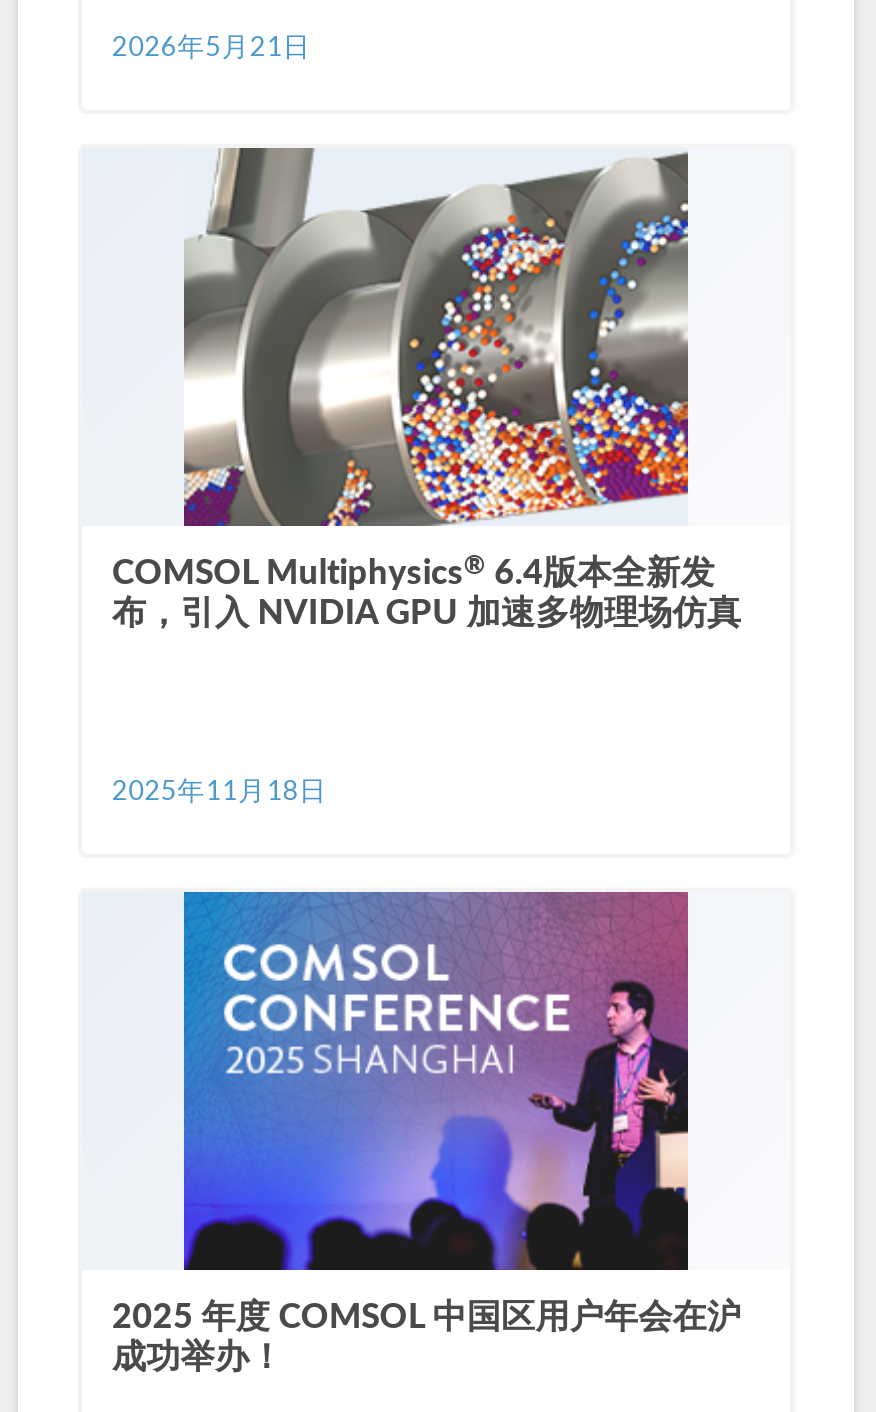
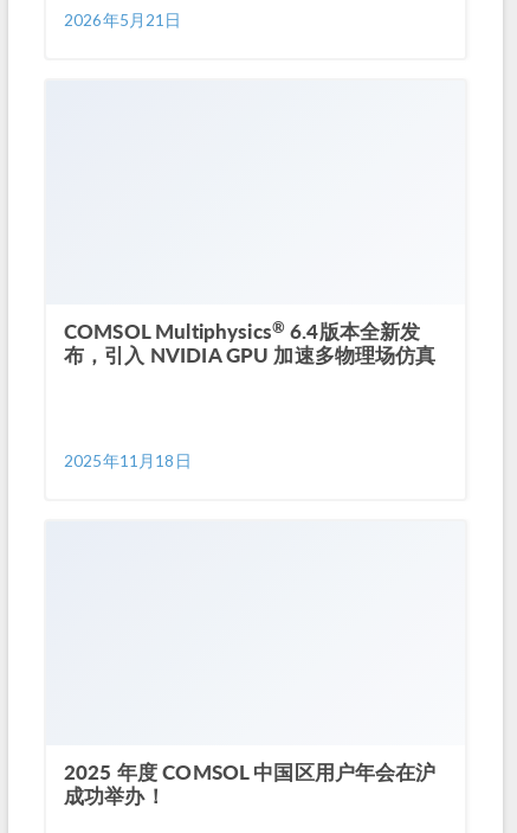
[182,146,690,528] [image] -> none
[182,890,690,1272] [image] -> none

